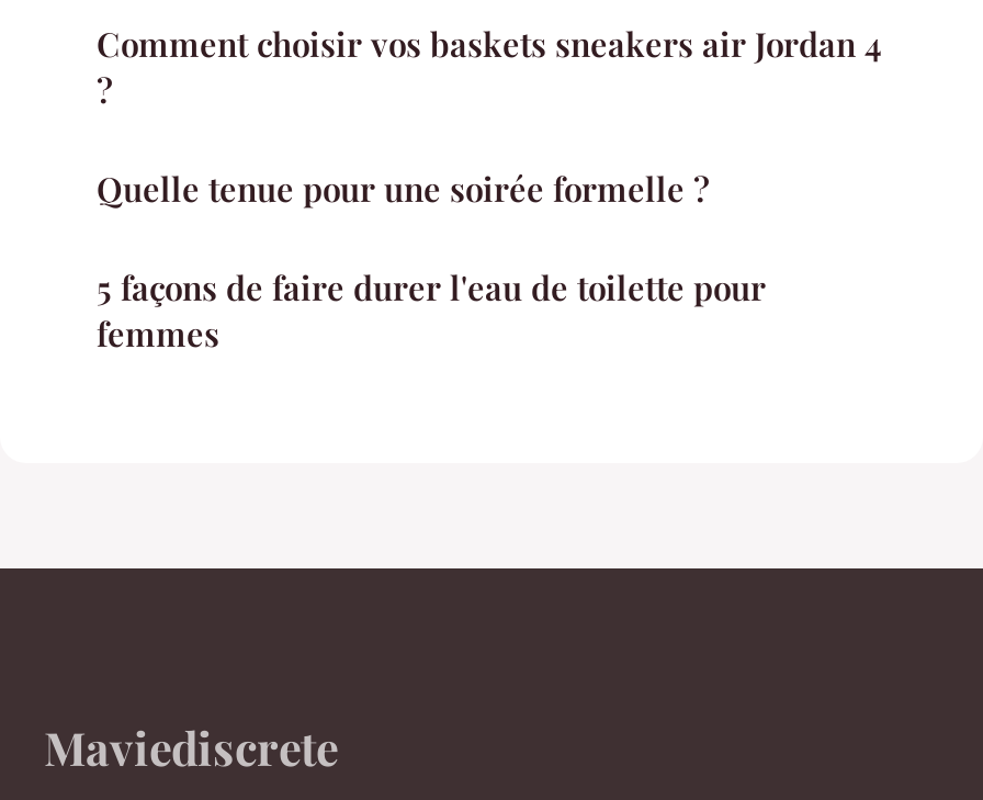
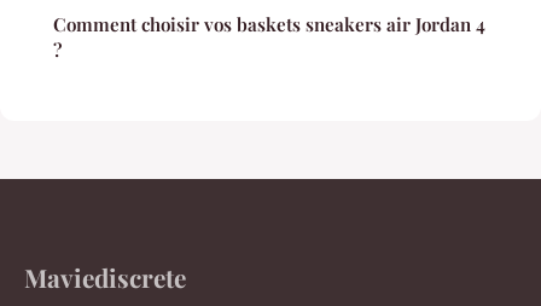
[97,167,766,356] Quelle tenue pour une soirée formelle ? | 5 façons de faire durer l'eau de toilette pour | femmes -> none

